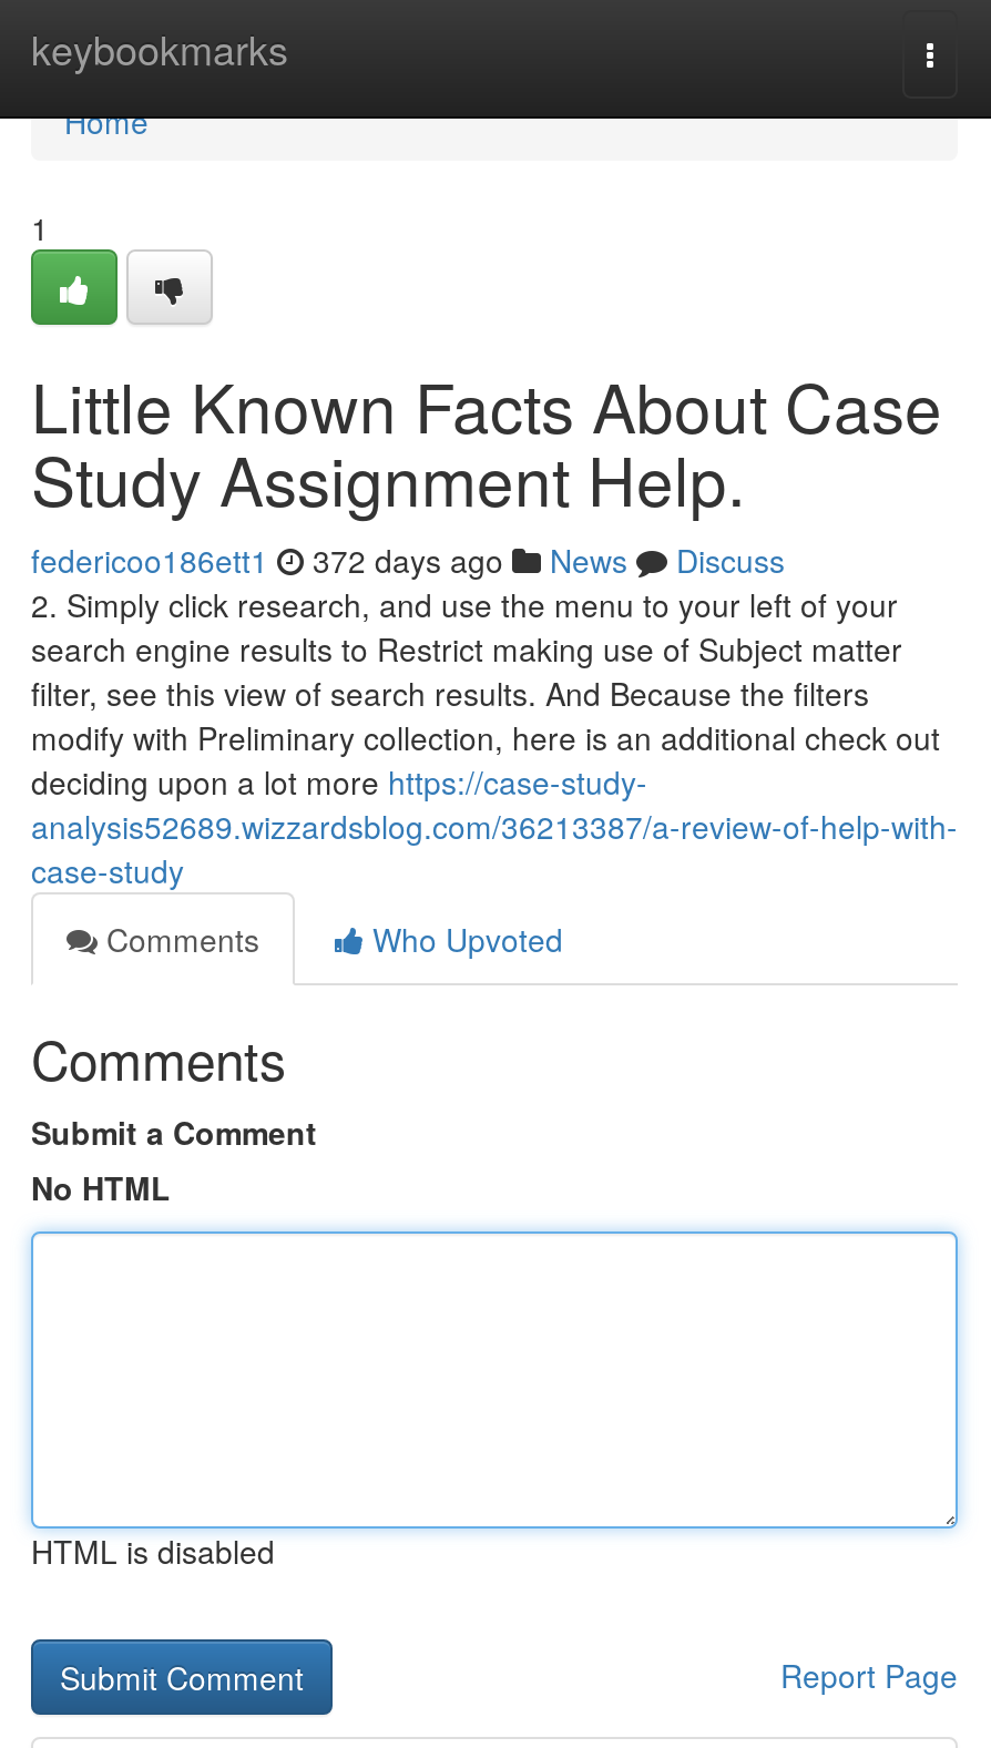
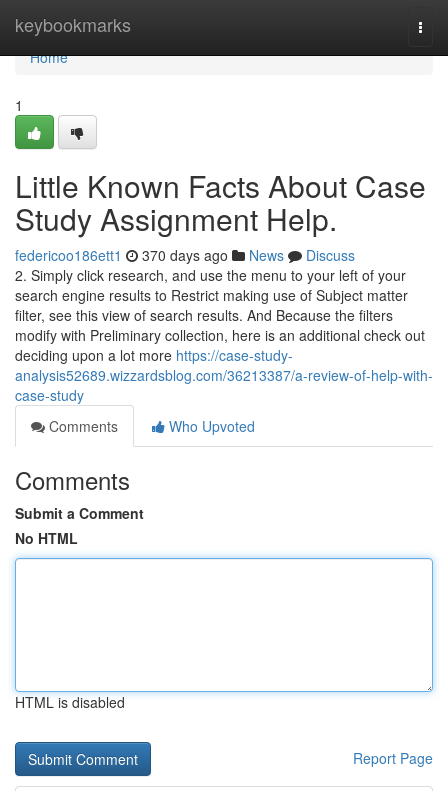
[31,538,785,582] federicoo186ett1 372 days ago News Discuss -> [15,245,355,265] federicoo186ett1 370 days ago News Discuss

